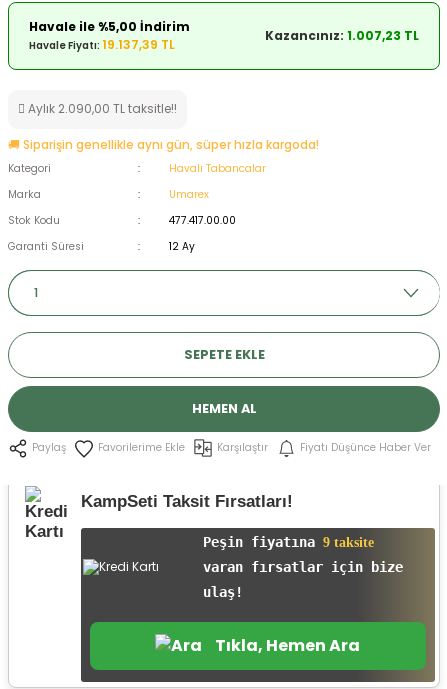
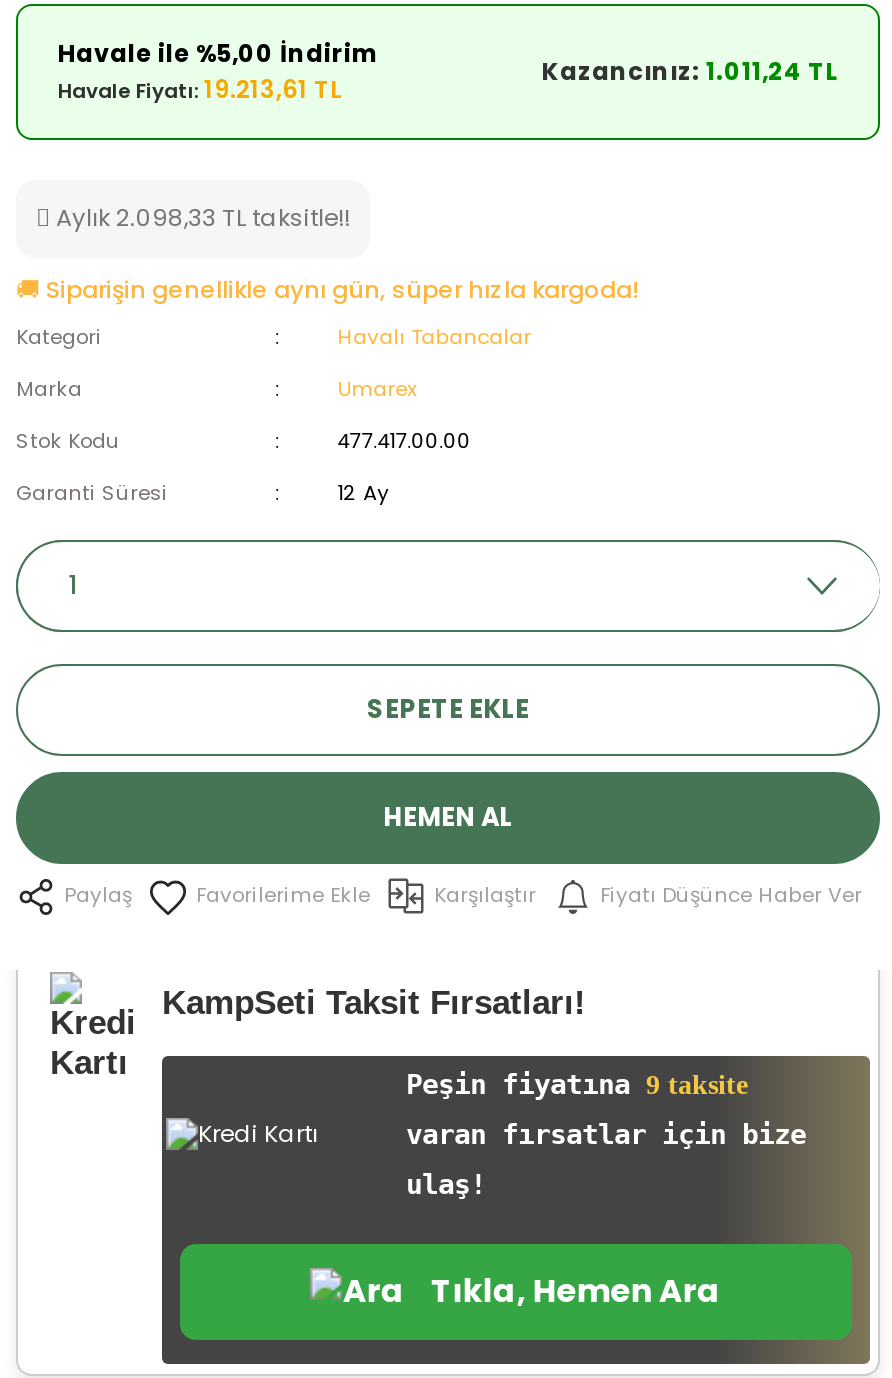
[265,27,419,44] Kazancınız: 1.007,23 TL -> [542,54,838,88] Kazancınız: 1.011,24 TL
[29,36,175,53] Havale Fiyatı: 19.137,39 TL -> [58,72,342,106] Havale Fiyatı: 19.213,61 TL
[25,101,177,117] Aylık 2.090,00 TL taksitle!! -> [50,202,350,234] Aylık 2.098,33 TL taksitle!!

